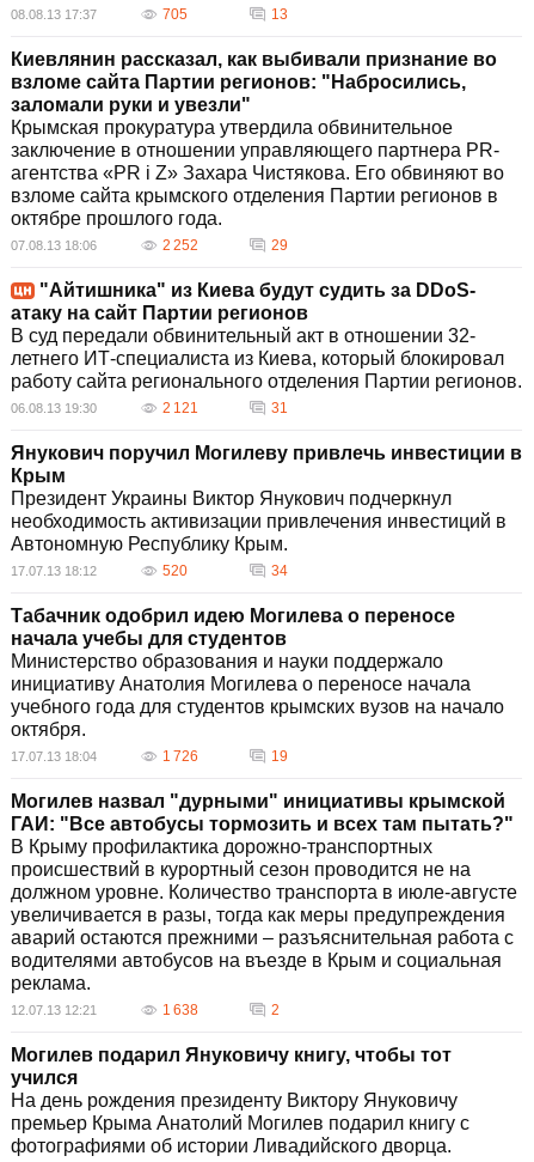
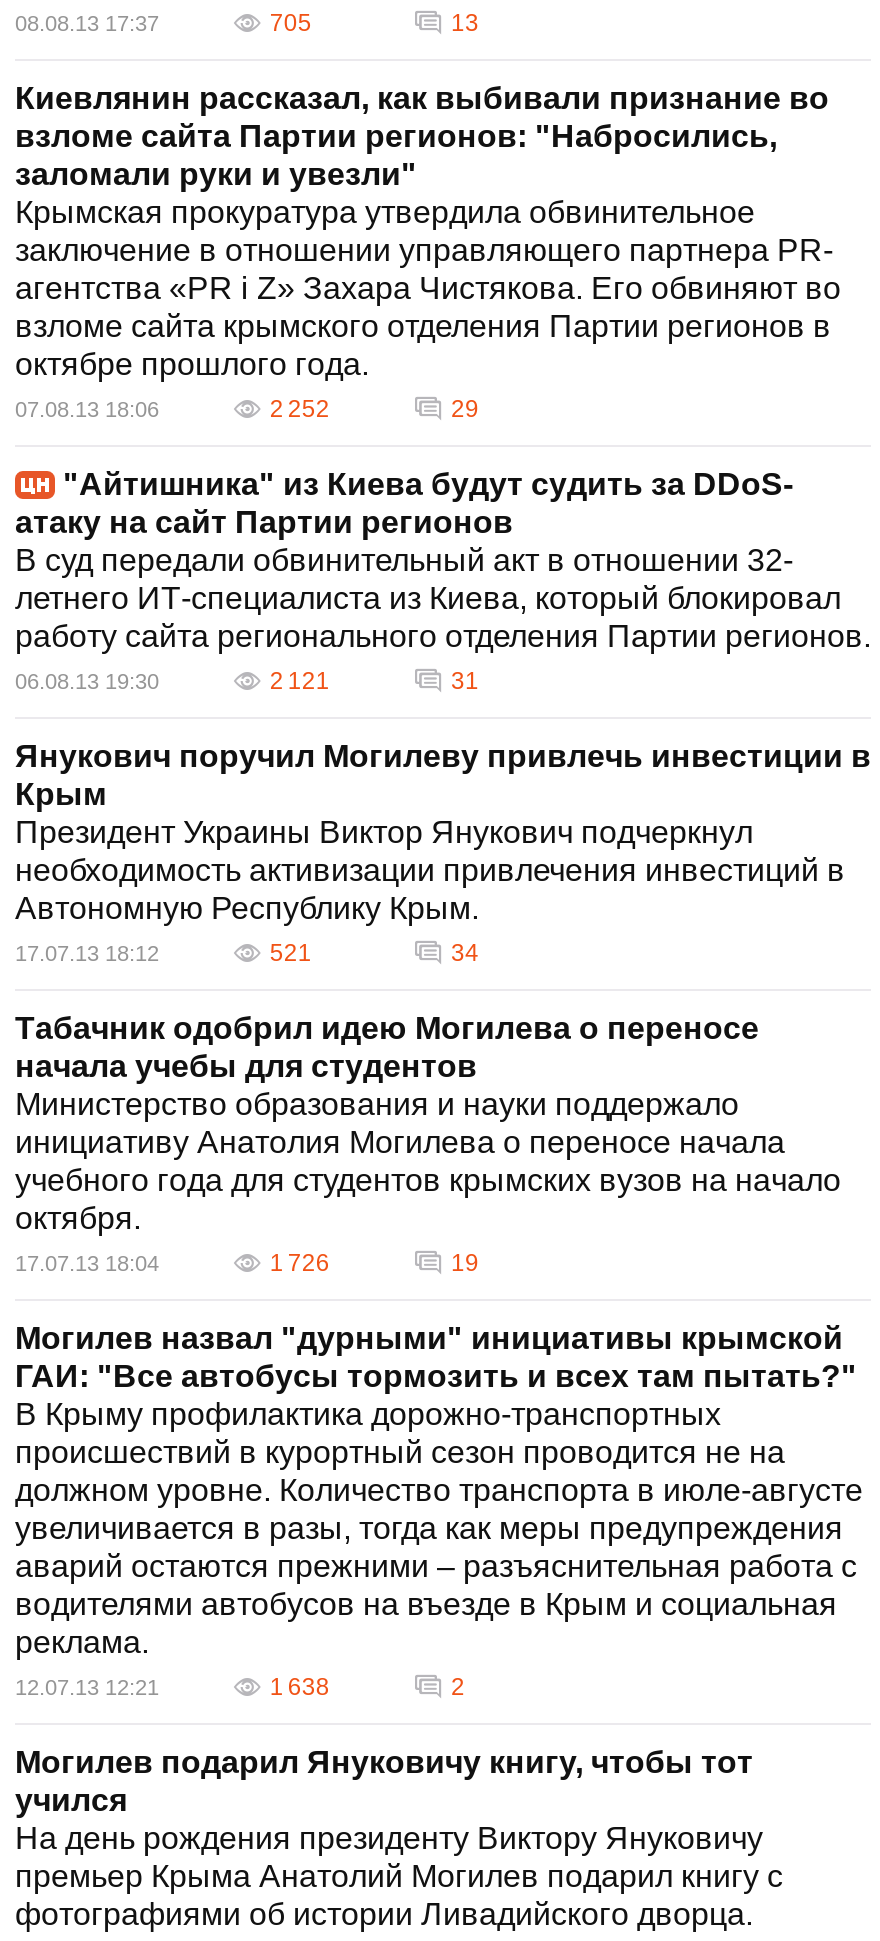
[163,562,188,579] 520 -> [270,939,312,967] 521

